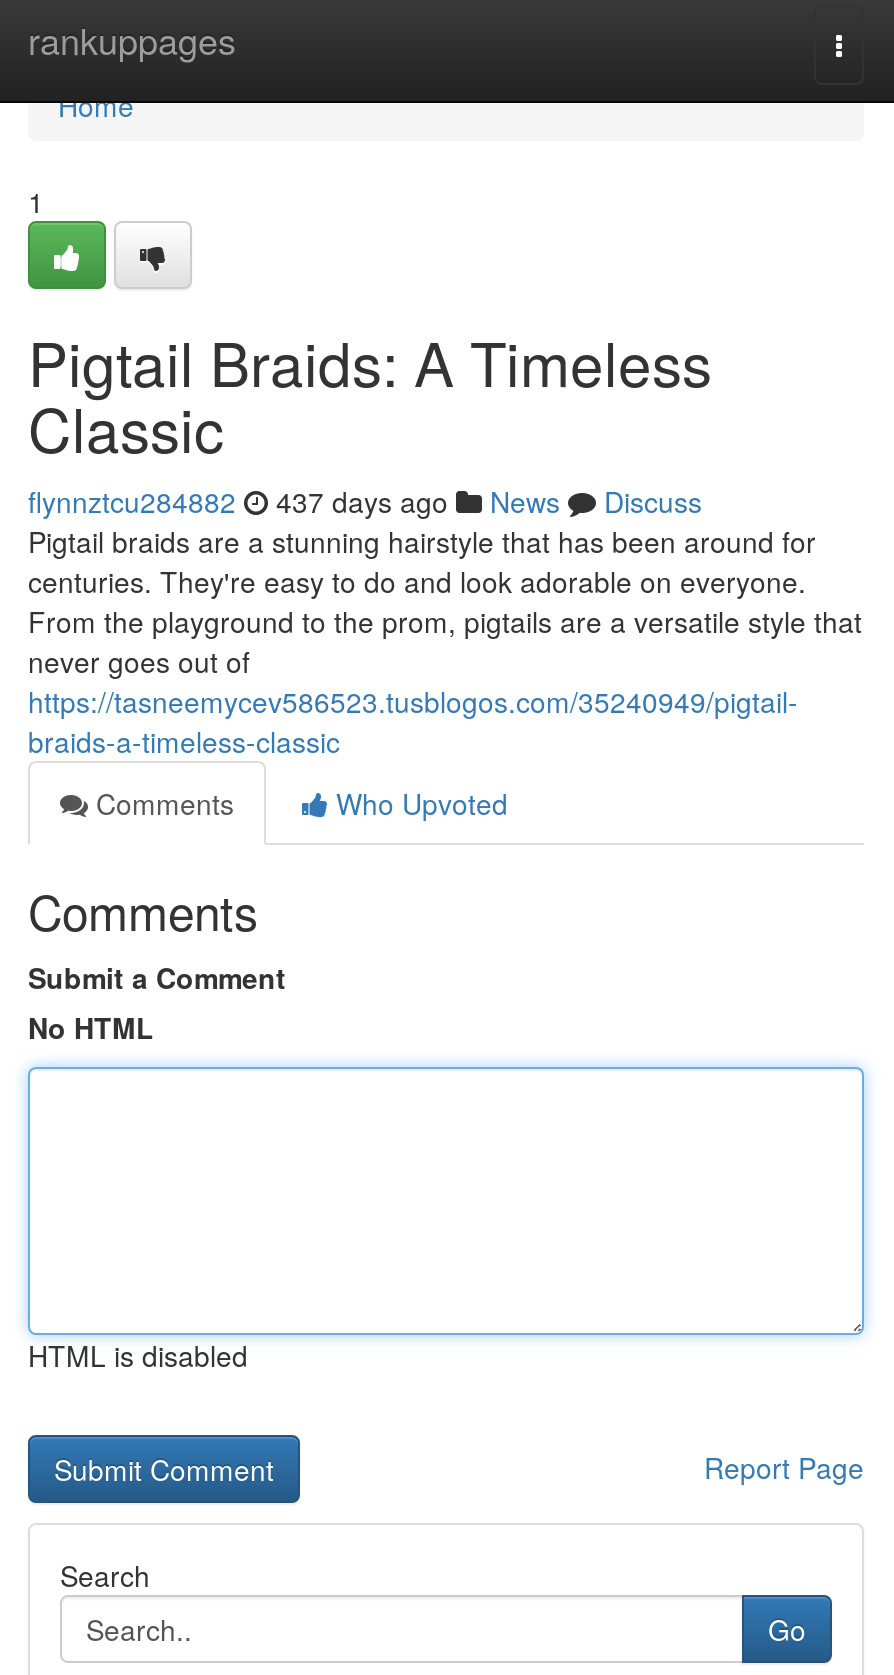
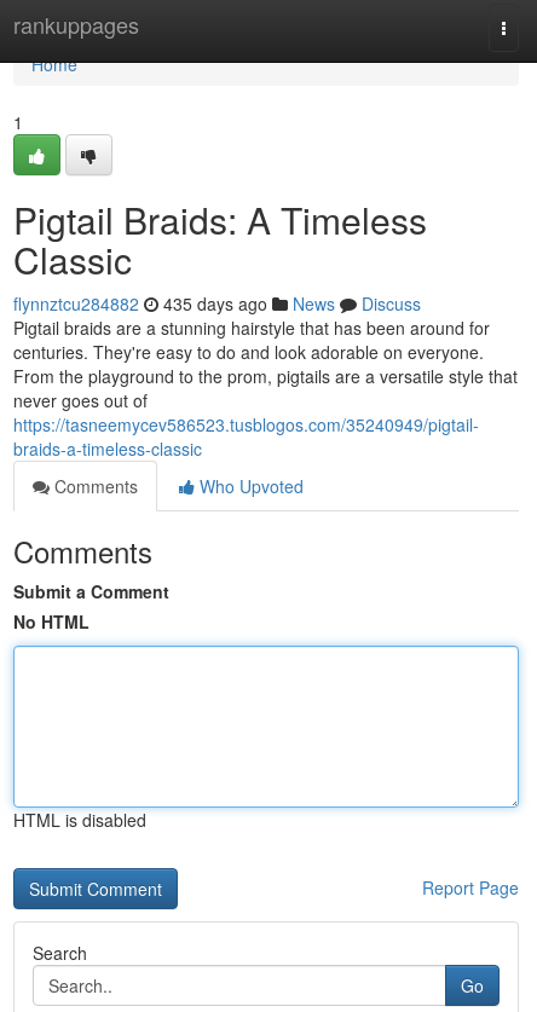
[28,481,702,521] flynnztcu284882 437 days ago News Discuss -> [13,291,421,316] flynnztcu284882 435 days ago News Discuss

